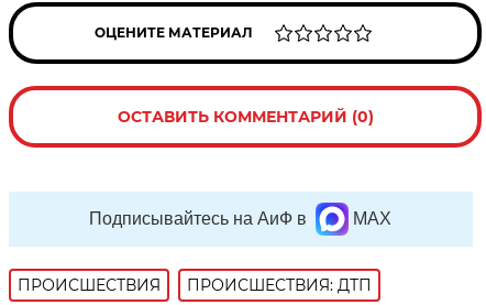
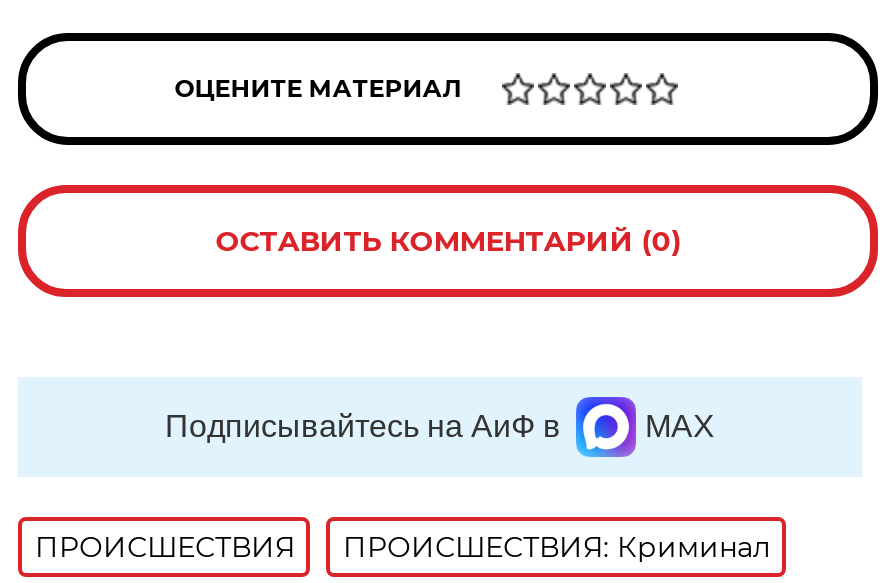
[187,275,372,295] ПРОИСШЕСТВИЯ: ДТП -> [343,528,771,564] ПРОИСШЕСТВИЯ: Криминал

